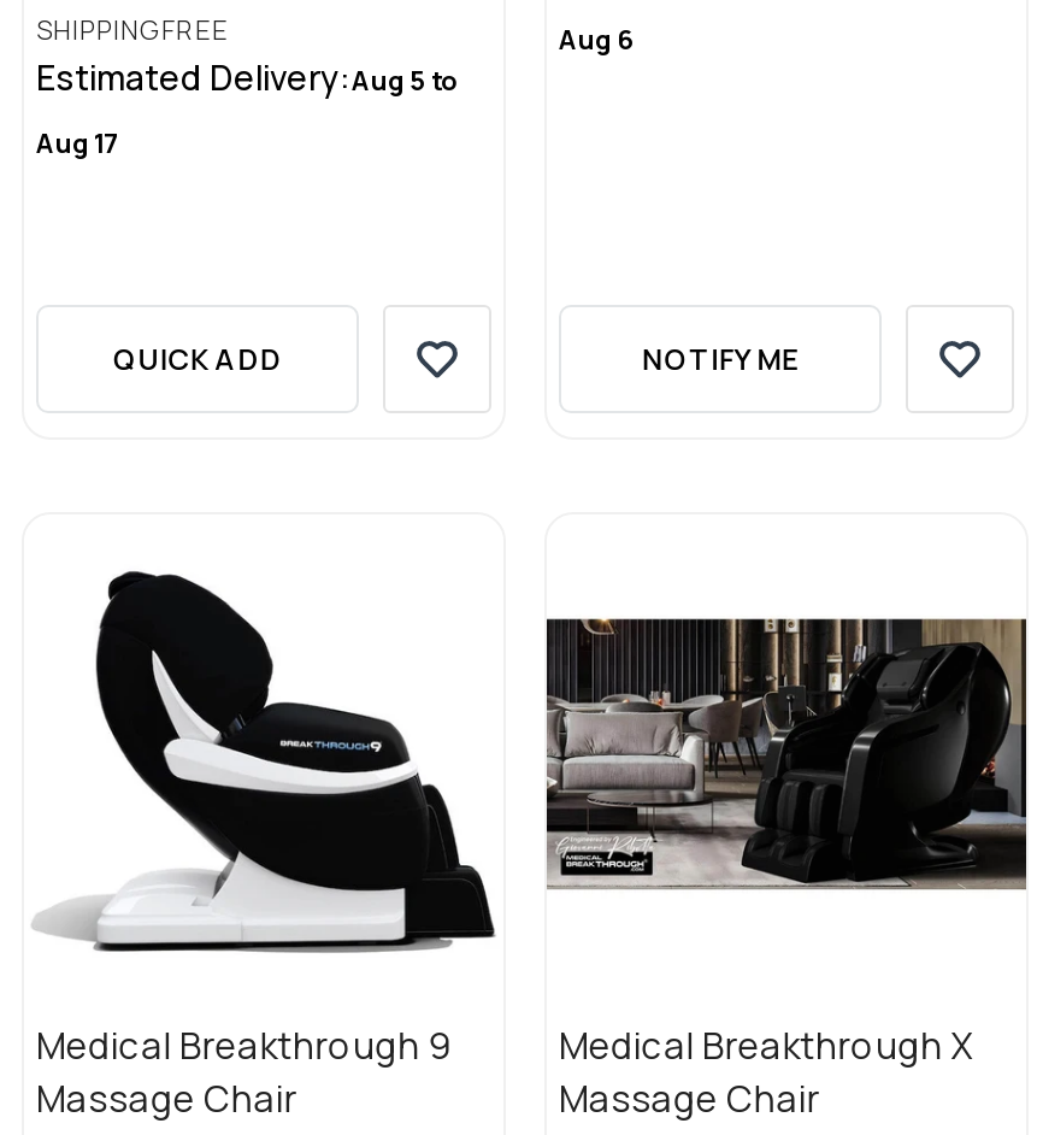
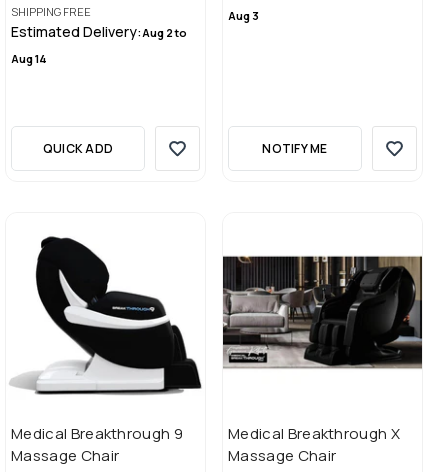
[559,20,634,56] Aug 6 -> [228,8,259,23] Aug 3
[36,53,460,99] Estimated Delivery:Aug 5 to -> [11,22,187,41] Estimated Delivery:Aug 2 to
[36,123,120,160] Aug 17 -> [11,51,47,66] Aug 14

